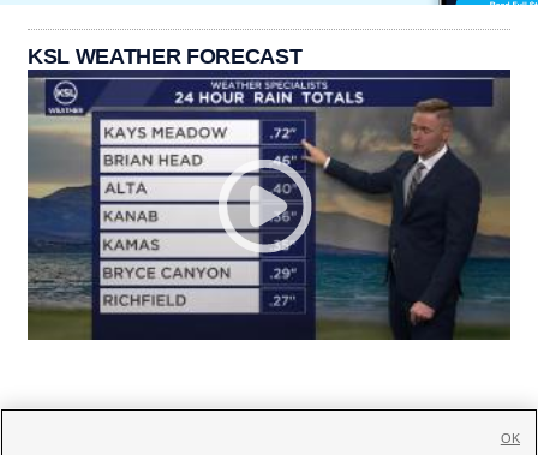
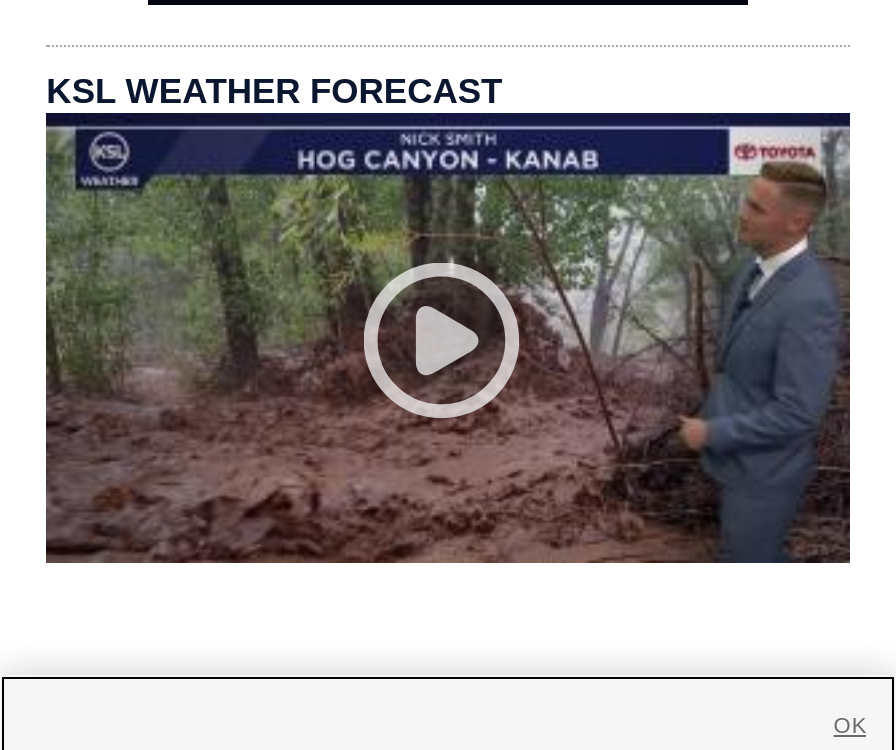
[28,71,510,341] [image] -> [46,117,850,565] [image]

